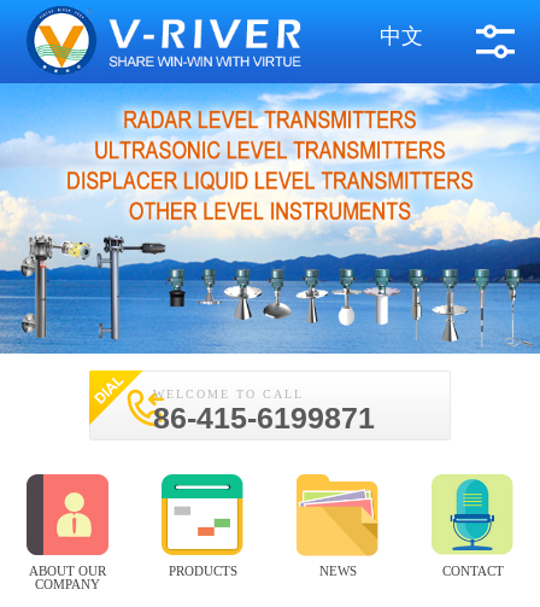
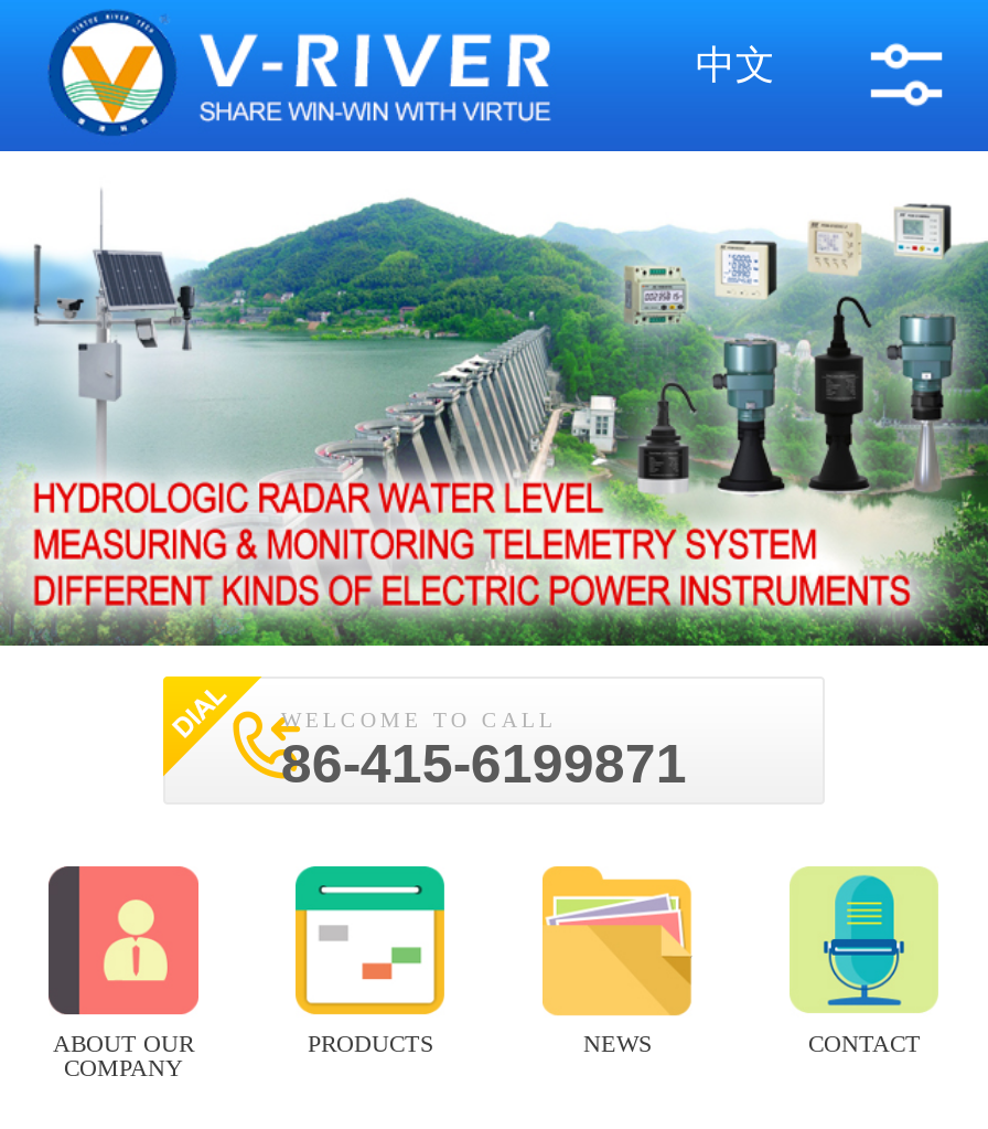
[4,83,536,355] [image] -> [7,149,981,648] [image]

